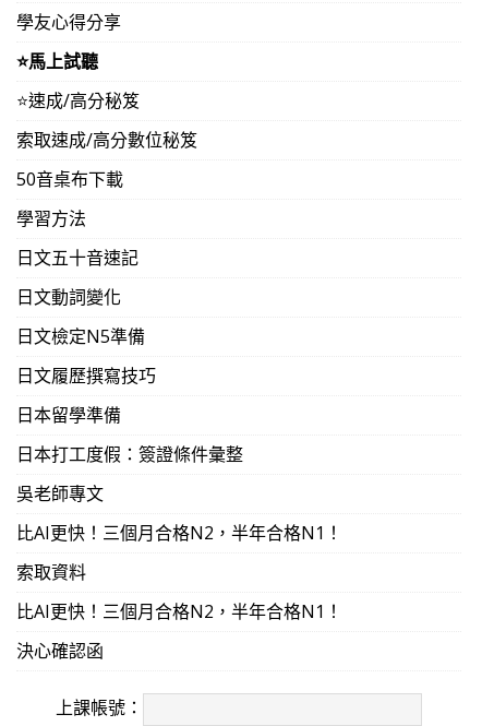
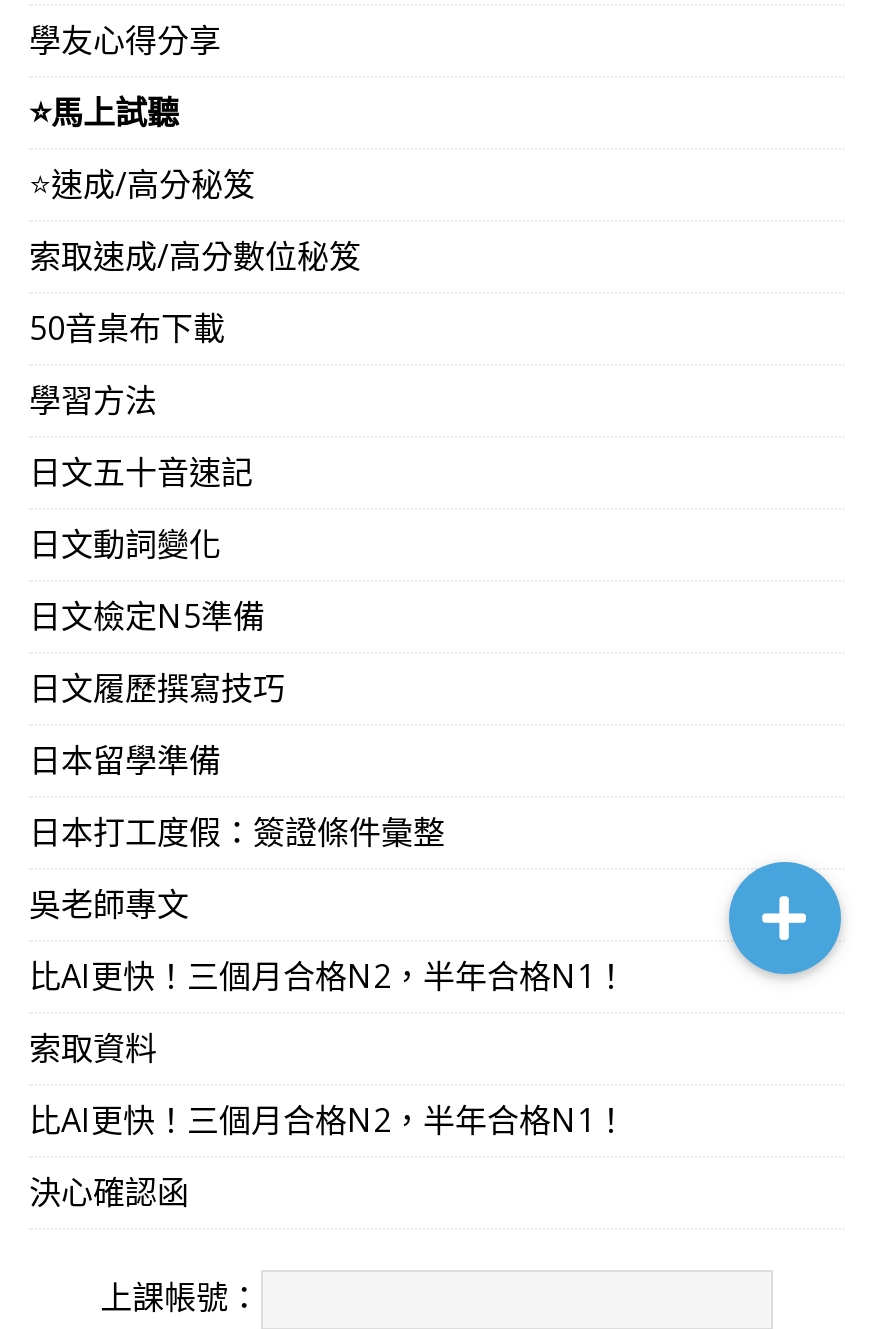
none -> [725,860,845,982] [image]

